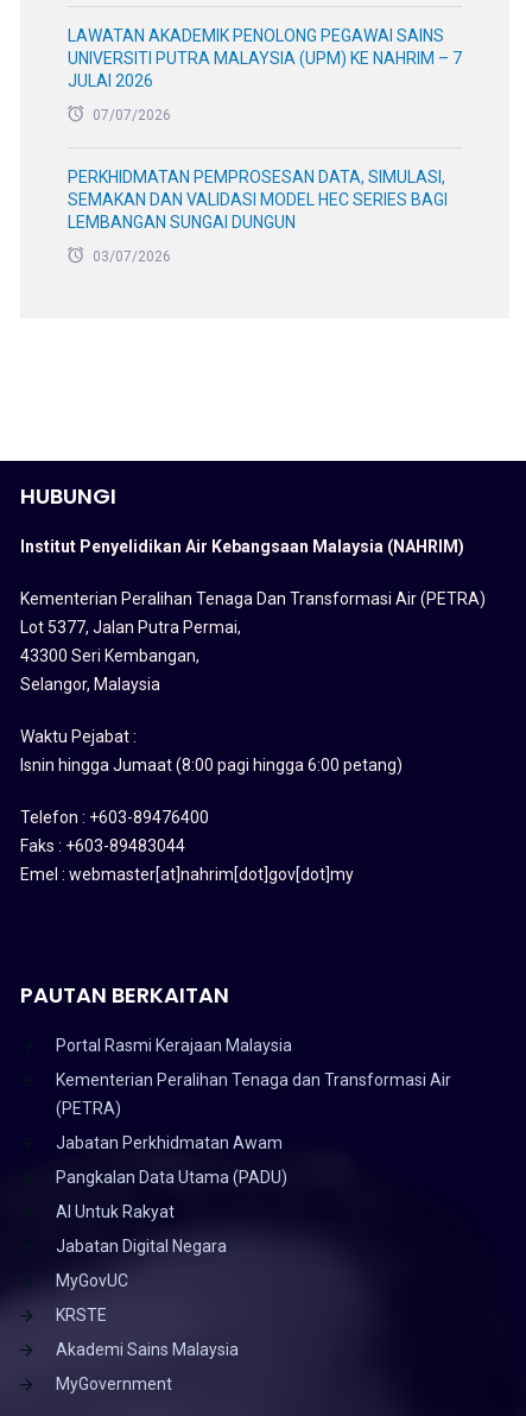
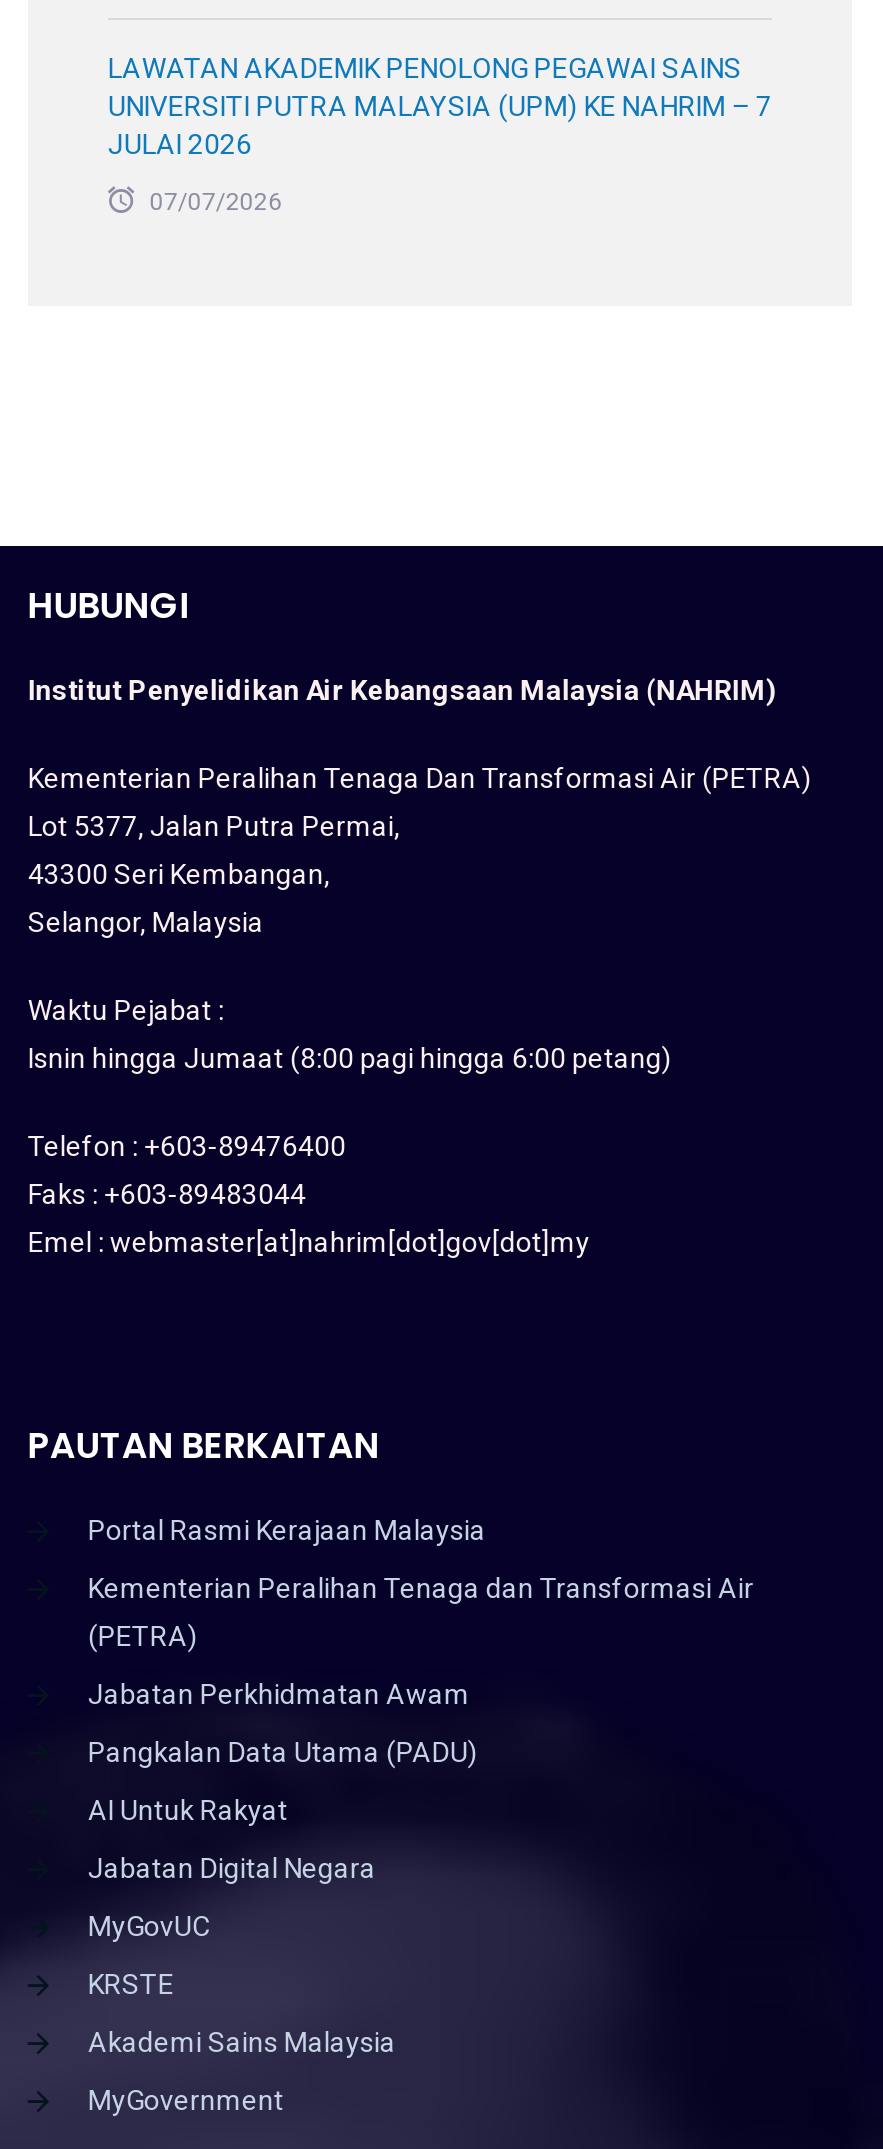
[68,167,448,264] PERKHIDMATAN PEMPROSESAN DATA, SIMULASI, | SEMAKAN DAN VALIDASI MODEL HEC SERIES BAGI | LEMBANGAN SUNGAI DUNGUN | 03/07/2026 -> none

